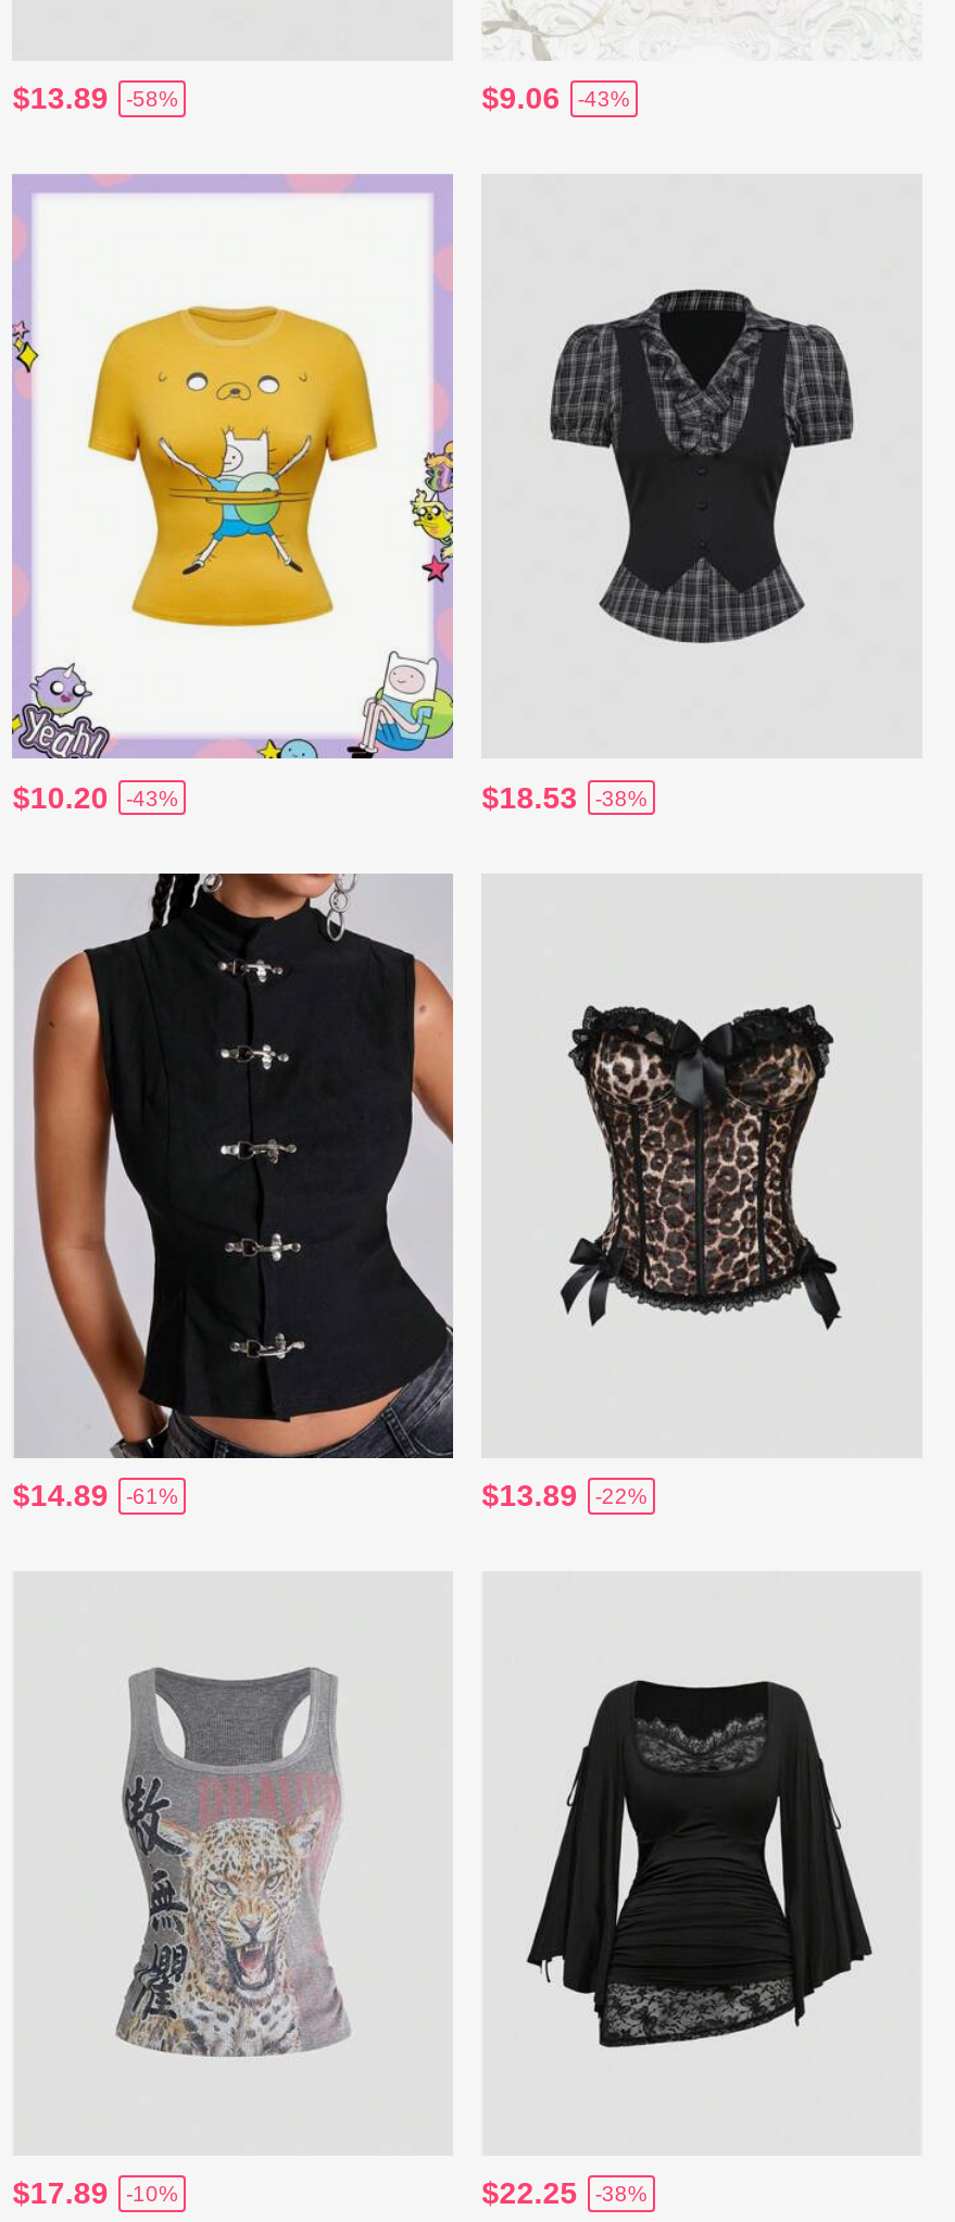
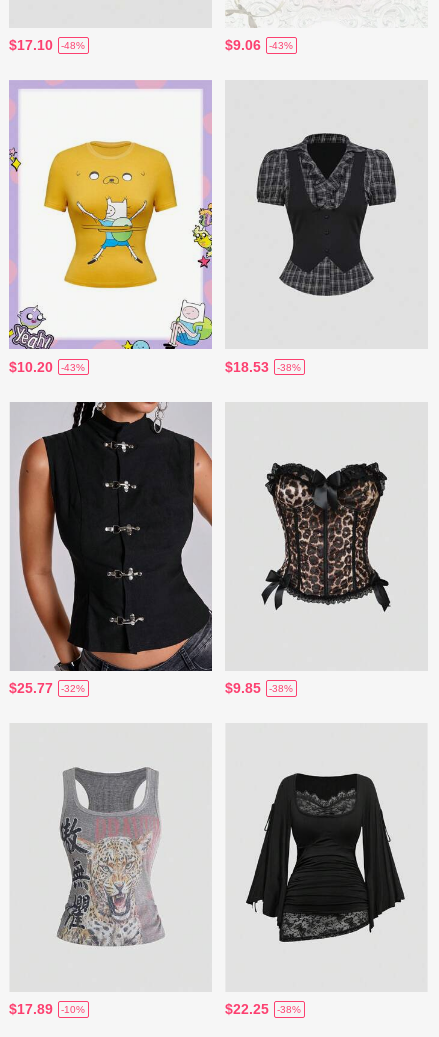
[13,81,108,116] $13.89 -> [9,37,53,53] $17.10
[126,88,178,112] -58% -> [61,40,85,51] -48%
[13,1478,108,1512] $14.89 -> [9,680,53,696] $25.77
[126,1484,178,1508] -61% -> [61,683,85,694] -32%
[482,1478,577,1512] $13.89 -> [225,680,261,696] $9.85
[595,1484,647,1508] -22% -> [269,683,293,694] -38%

